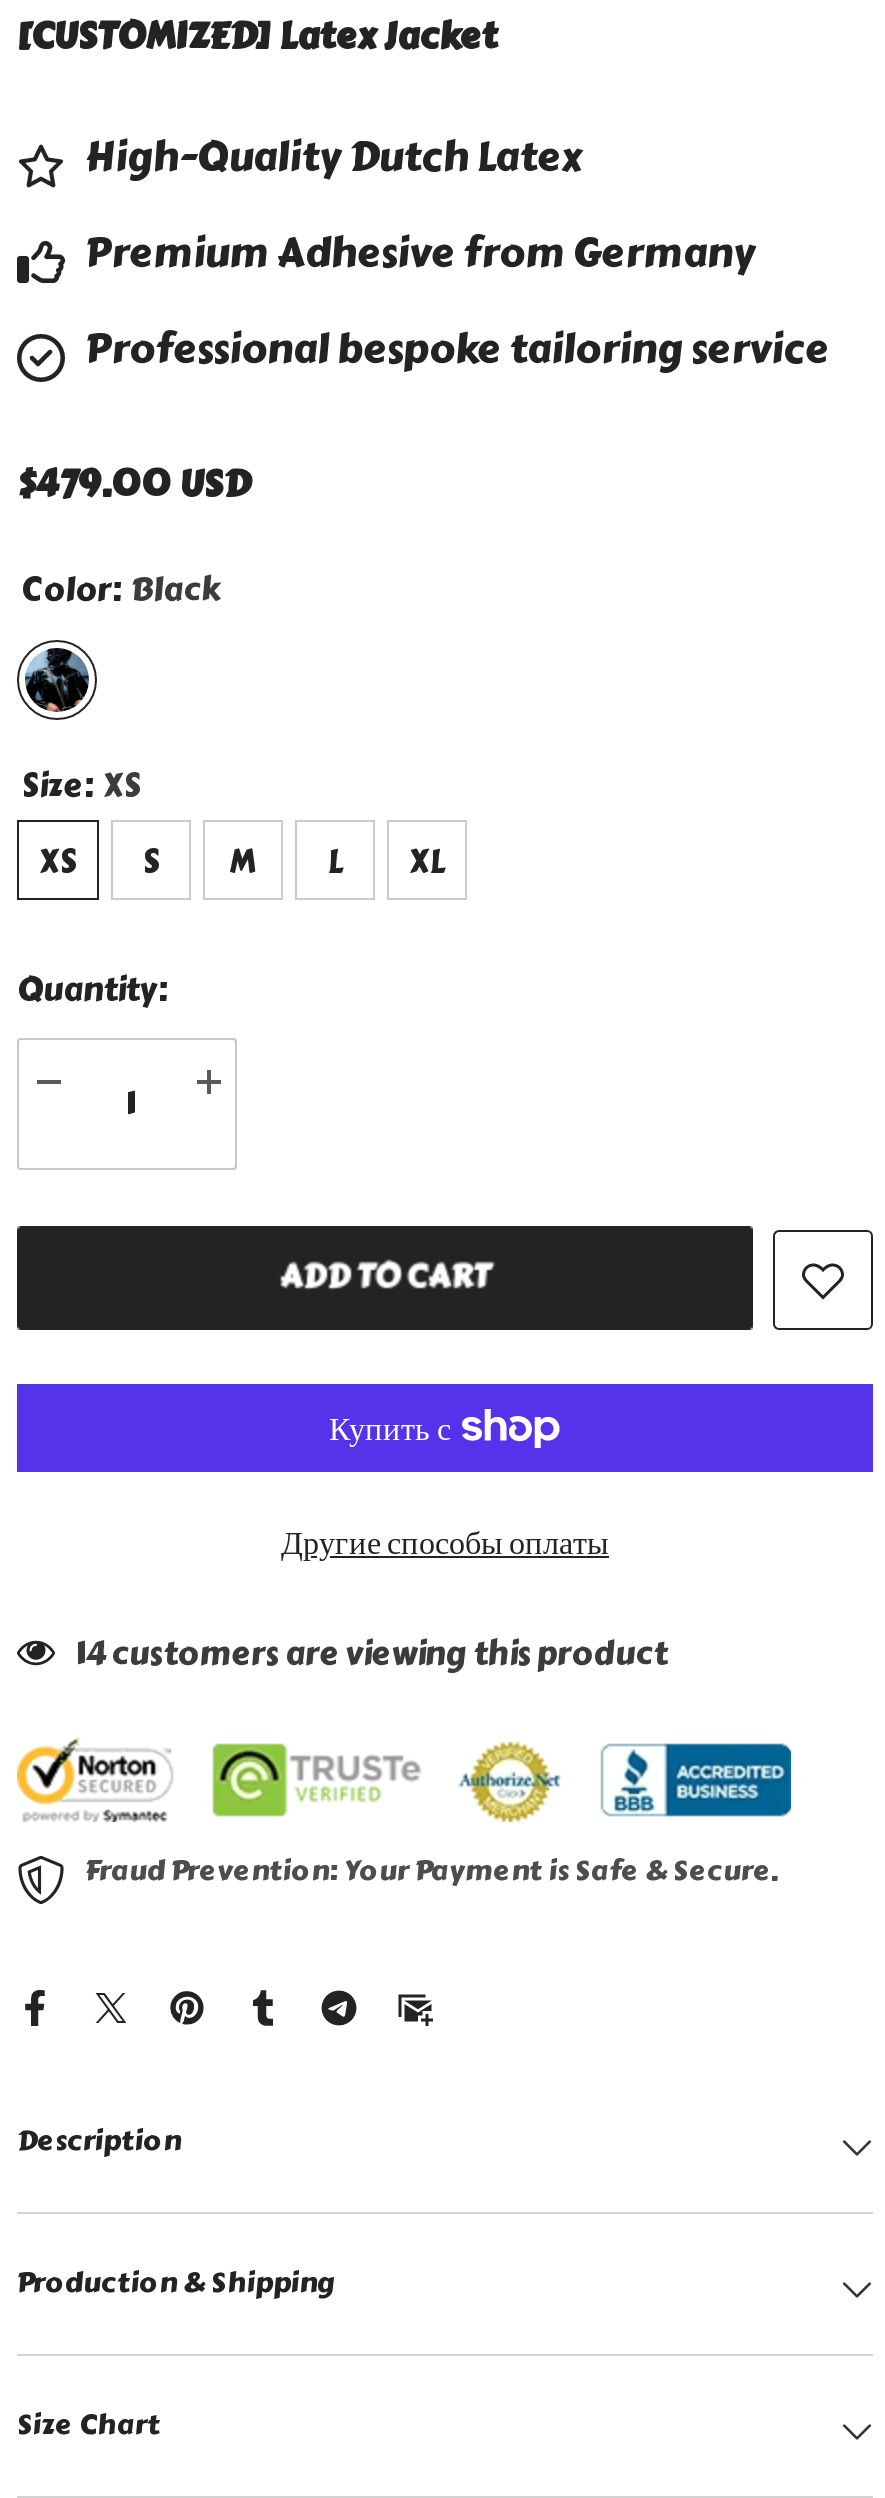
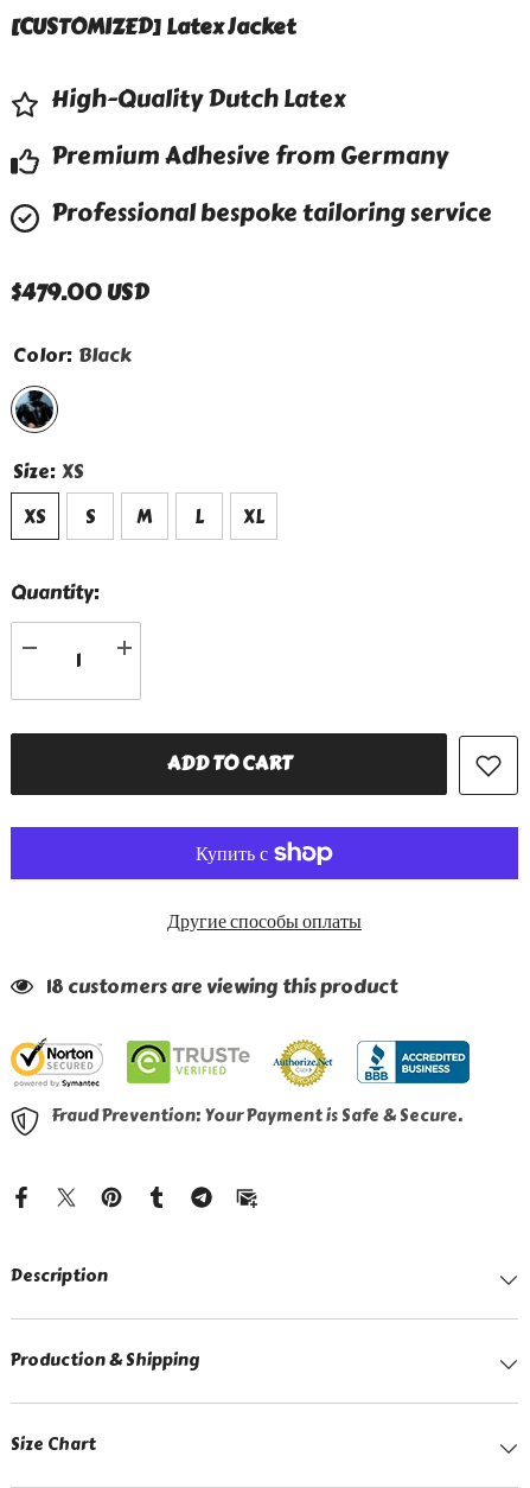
[75,1629,667,1679] 14 customers are viewing this product -> [45,972,397,1002] 18 customers are viewing this product

